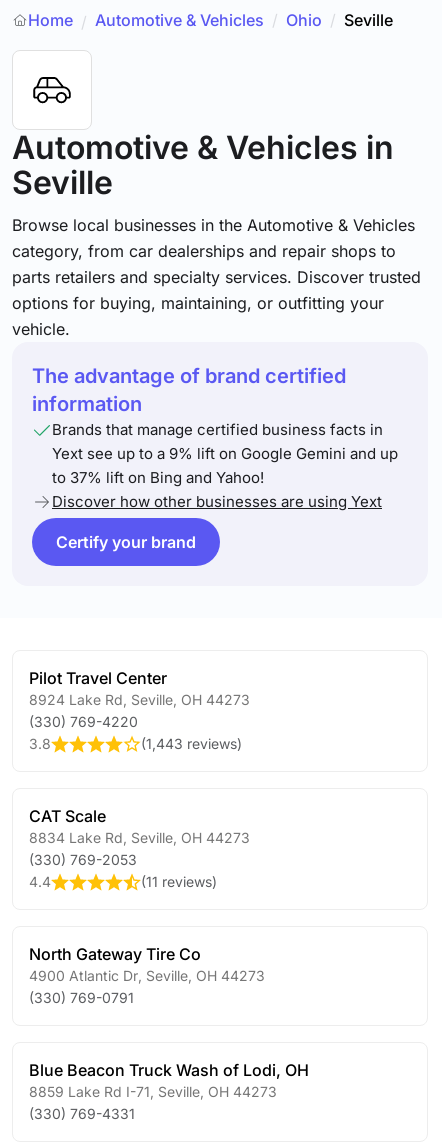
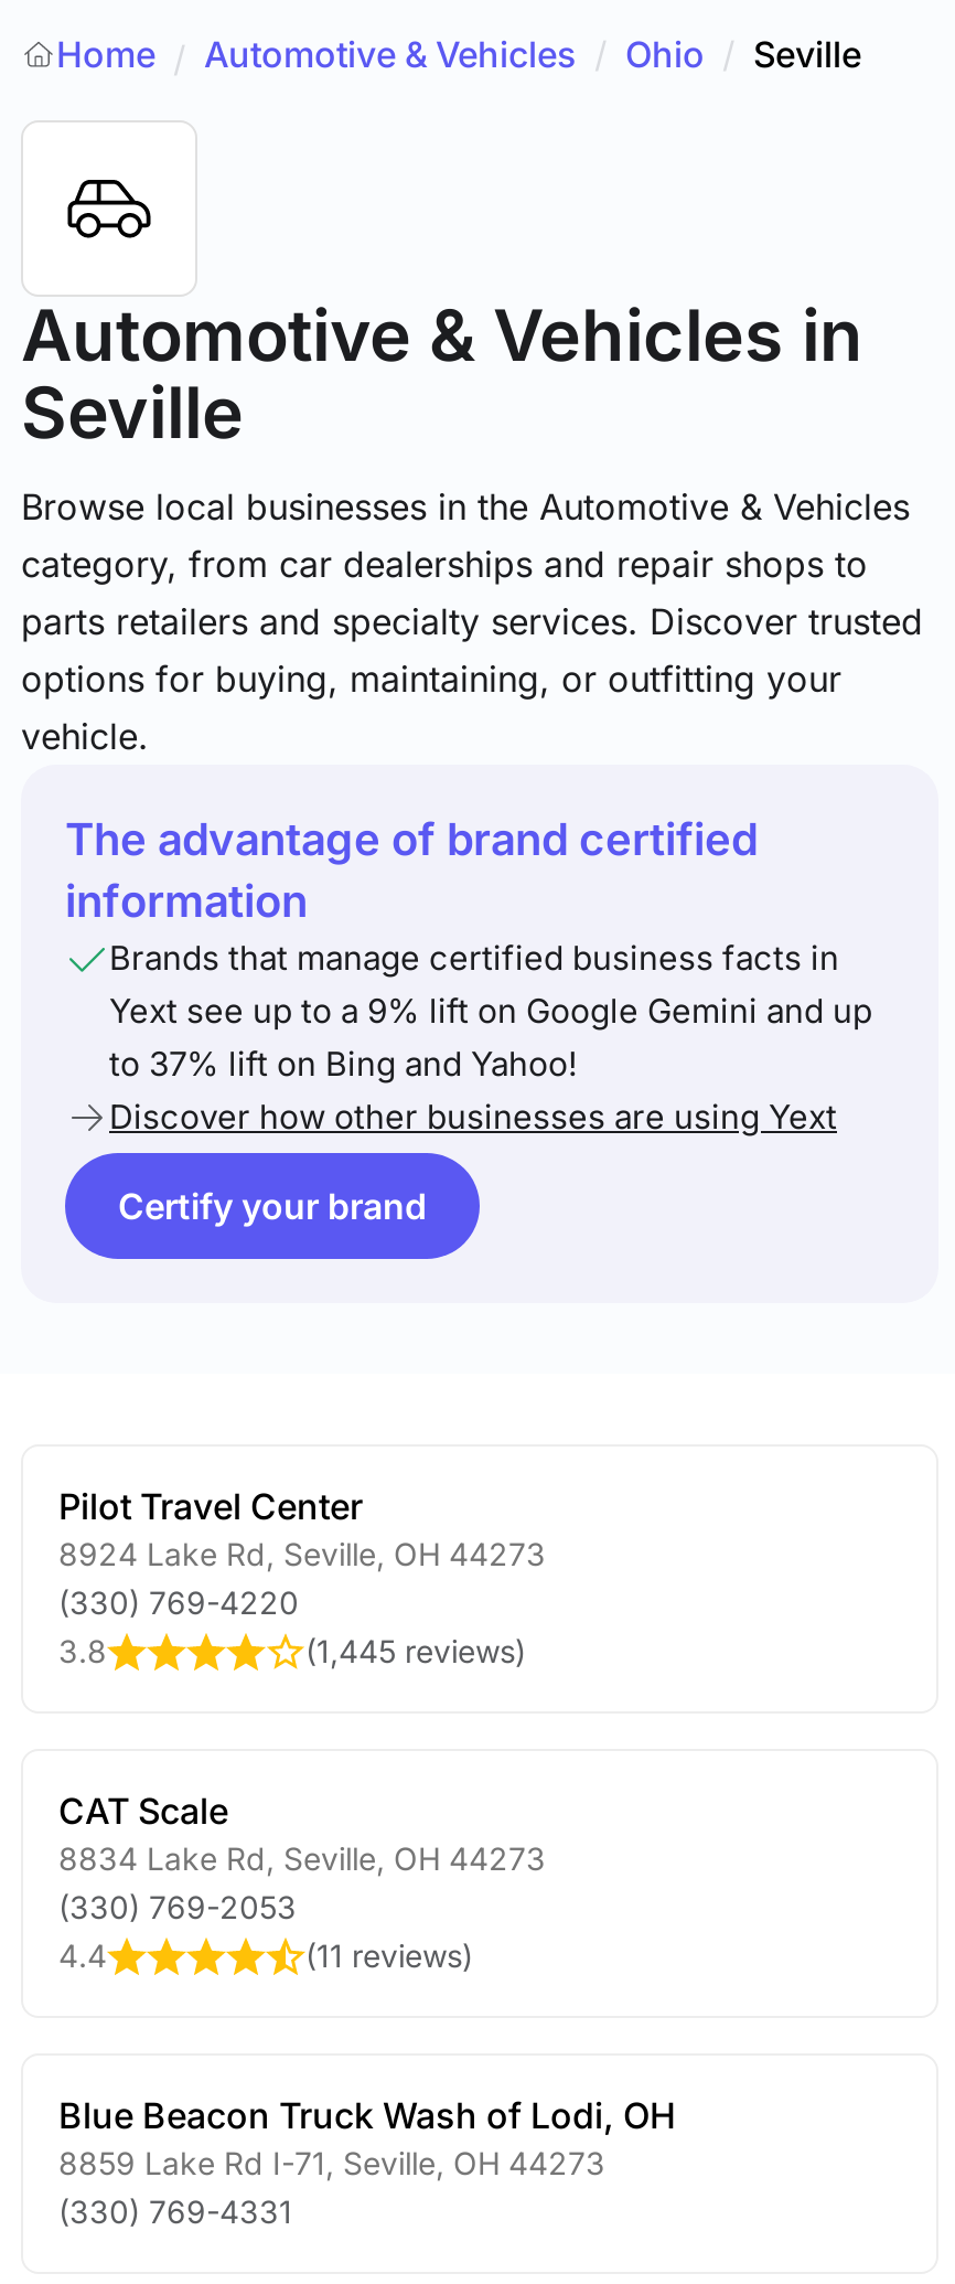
[141,735,242,752] (1,443 reviews) -> [305,1632,526,1669] (1,445 reviews)
[29,944,265,1006] North Gateway Tire Co | 4900 Atlantic Dr, Seville, OH 44273 | (330) 769-0791 -> none

